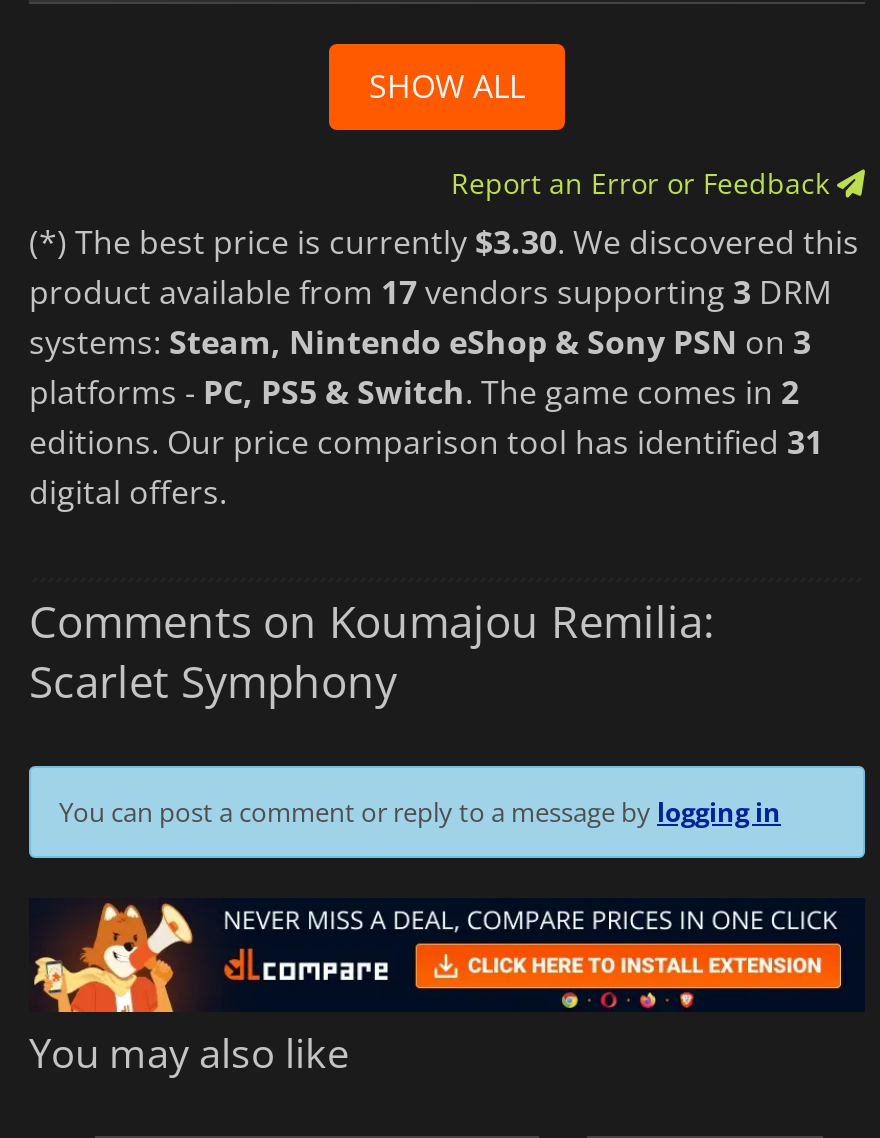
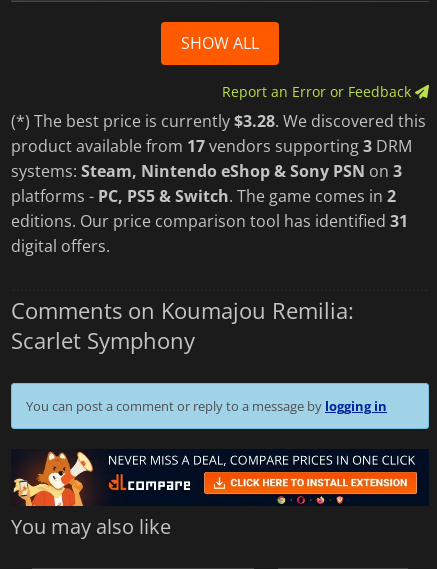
[29,219,859,263] (*) The best price is currently $3.30. We discovered this -> [11,110,426,132] (*) The best price is currently $3.28. We discovered this

